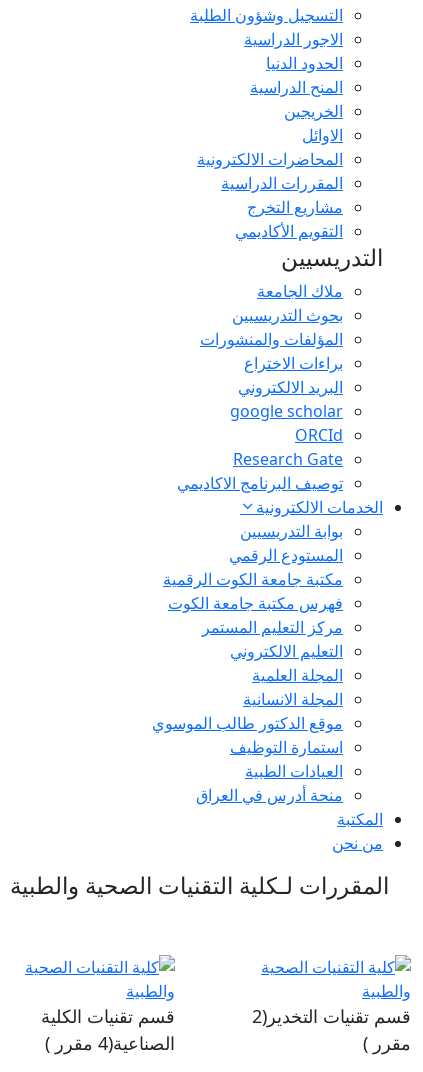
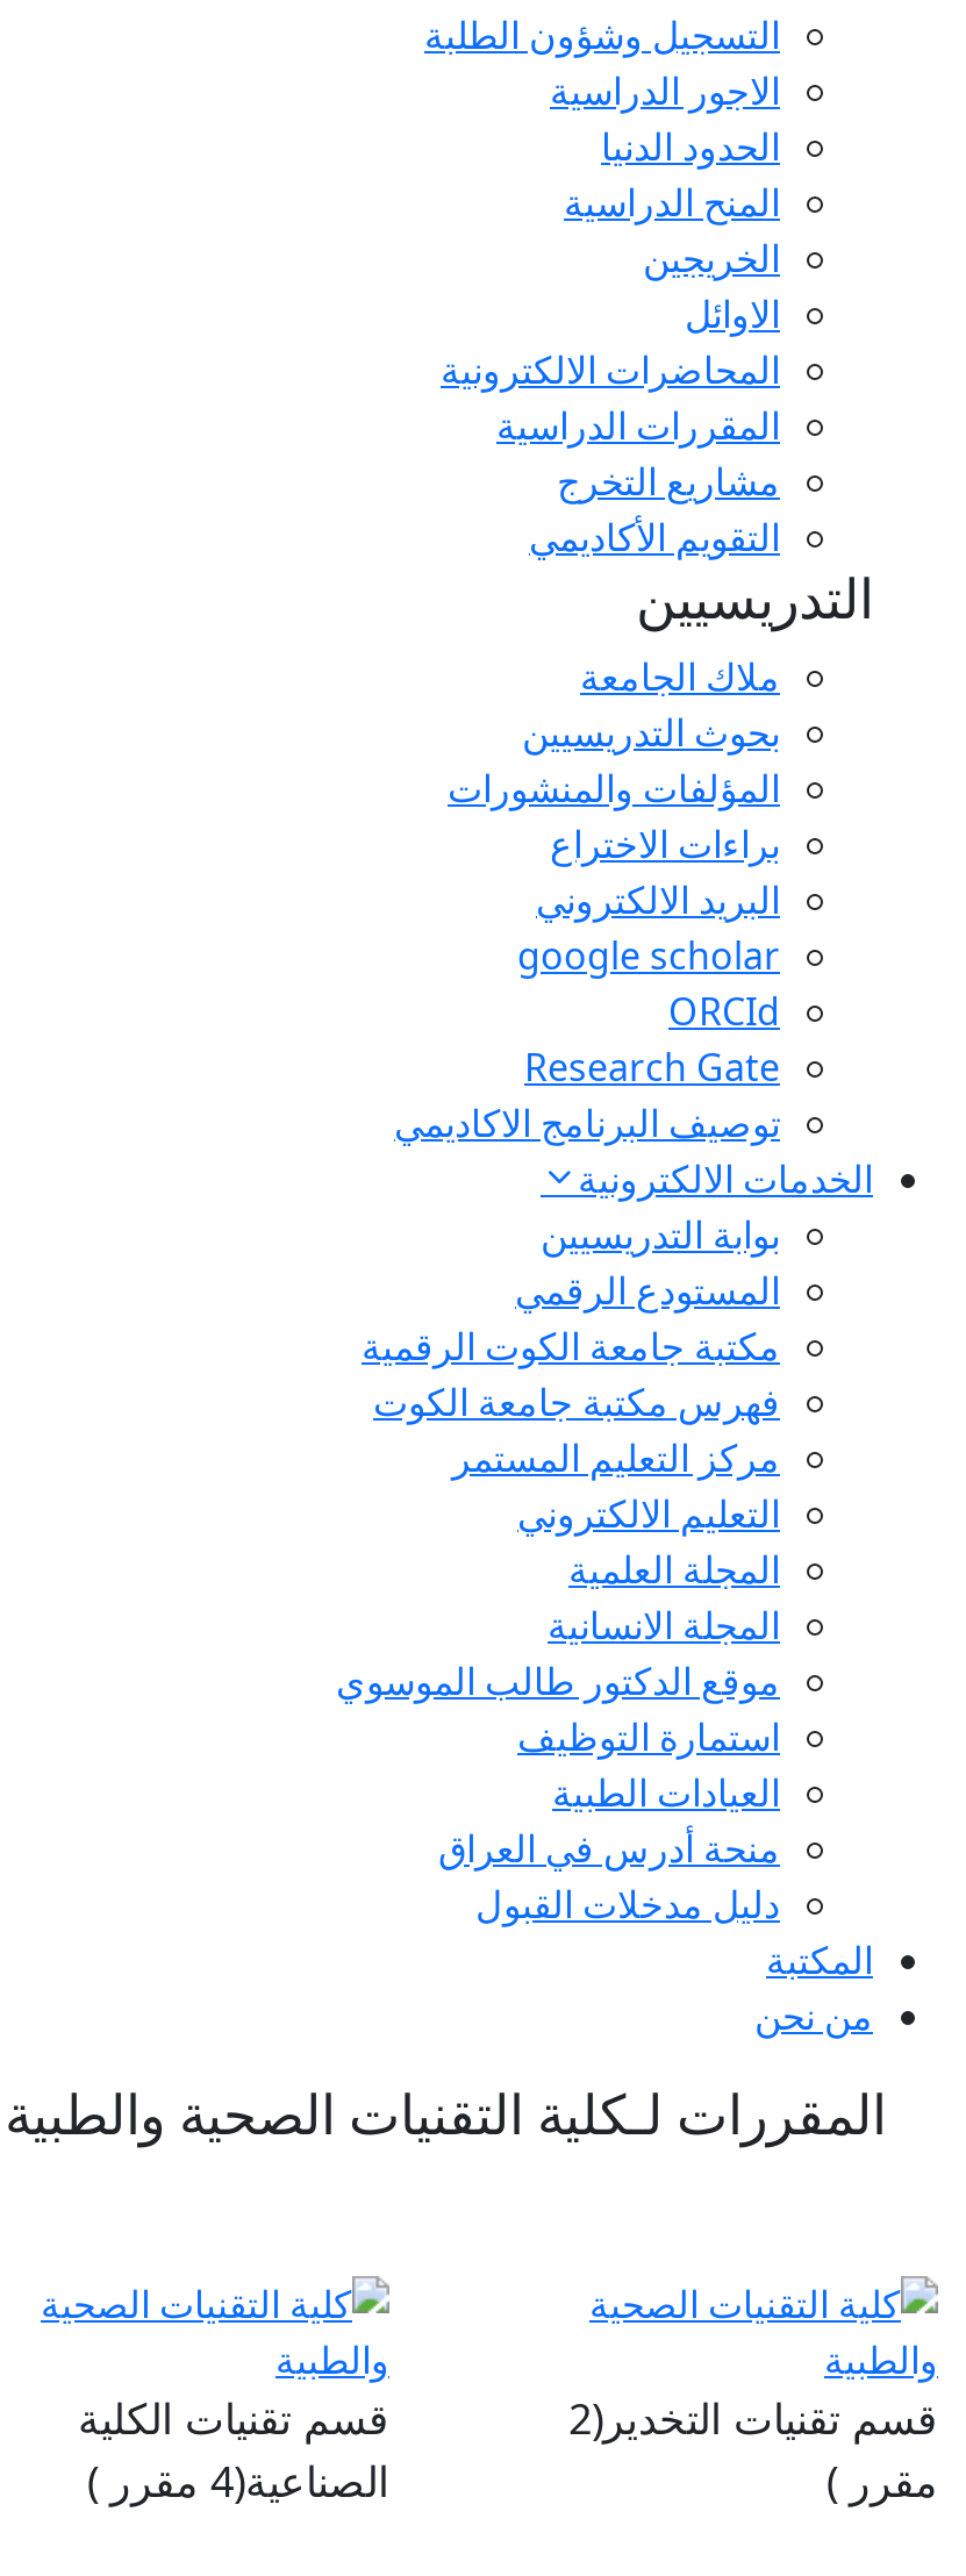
none -> [503,1879,808,1930] دليل مدخلات القبول

